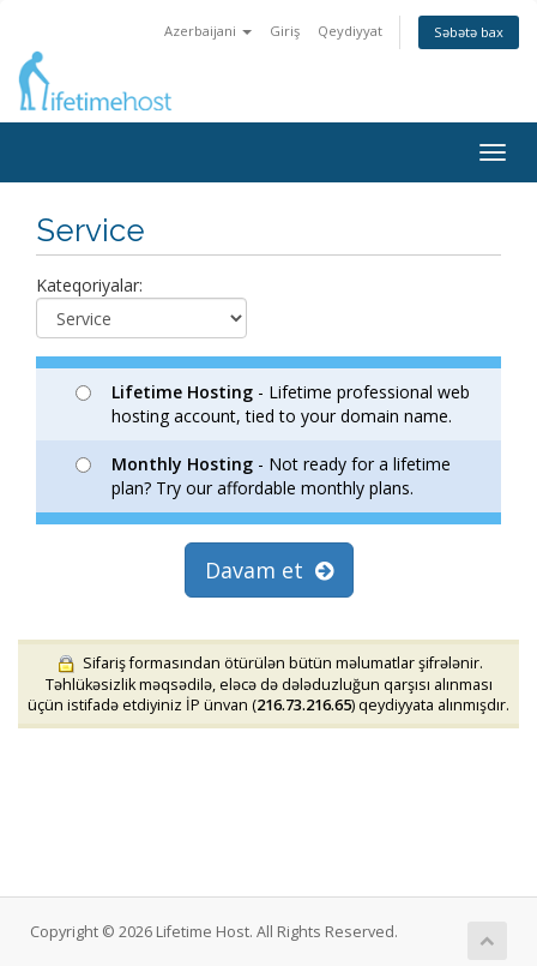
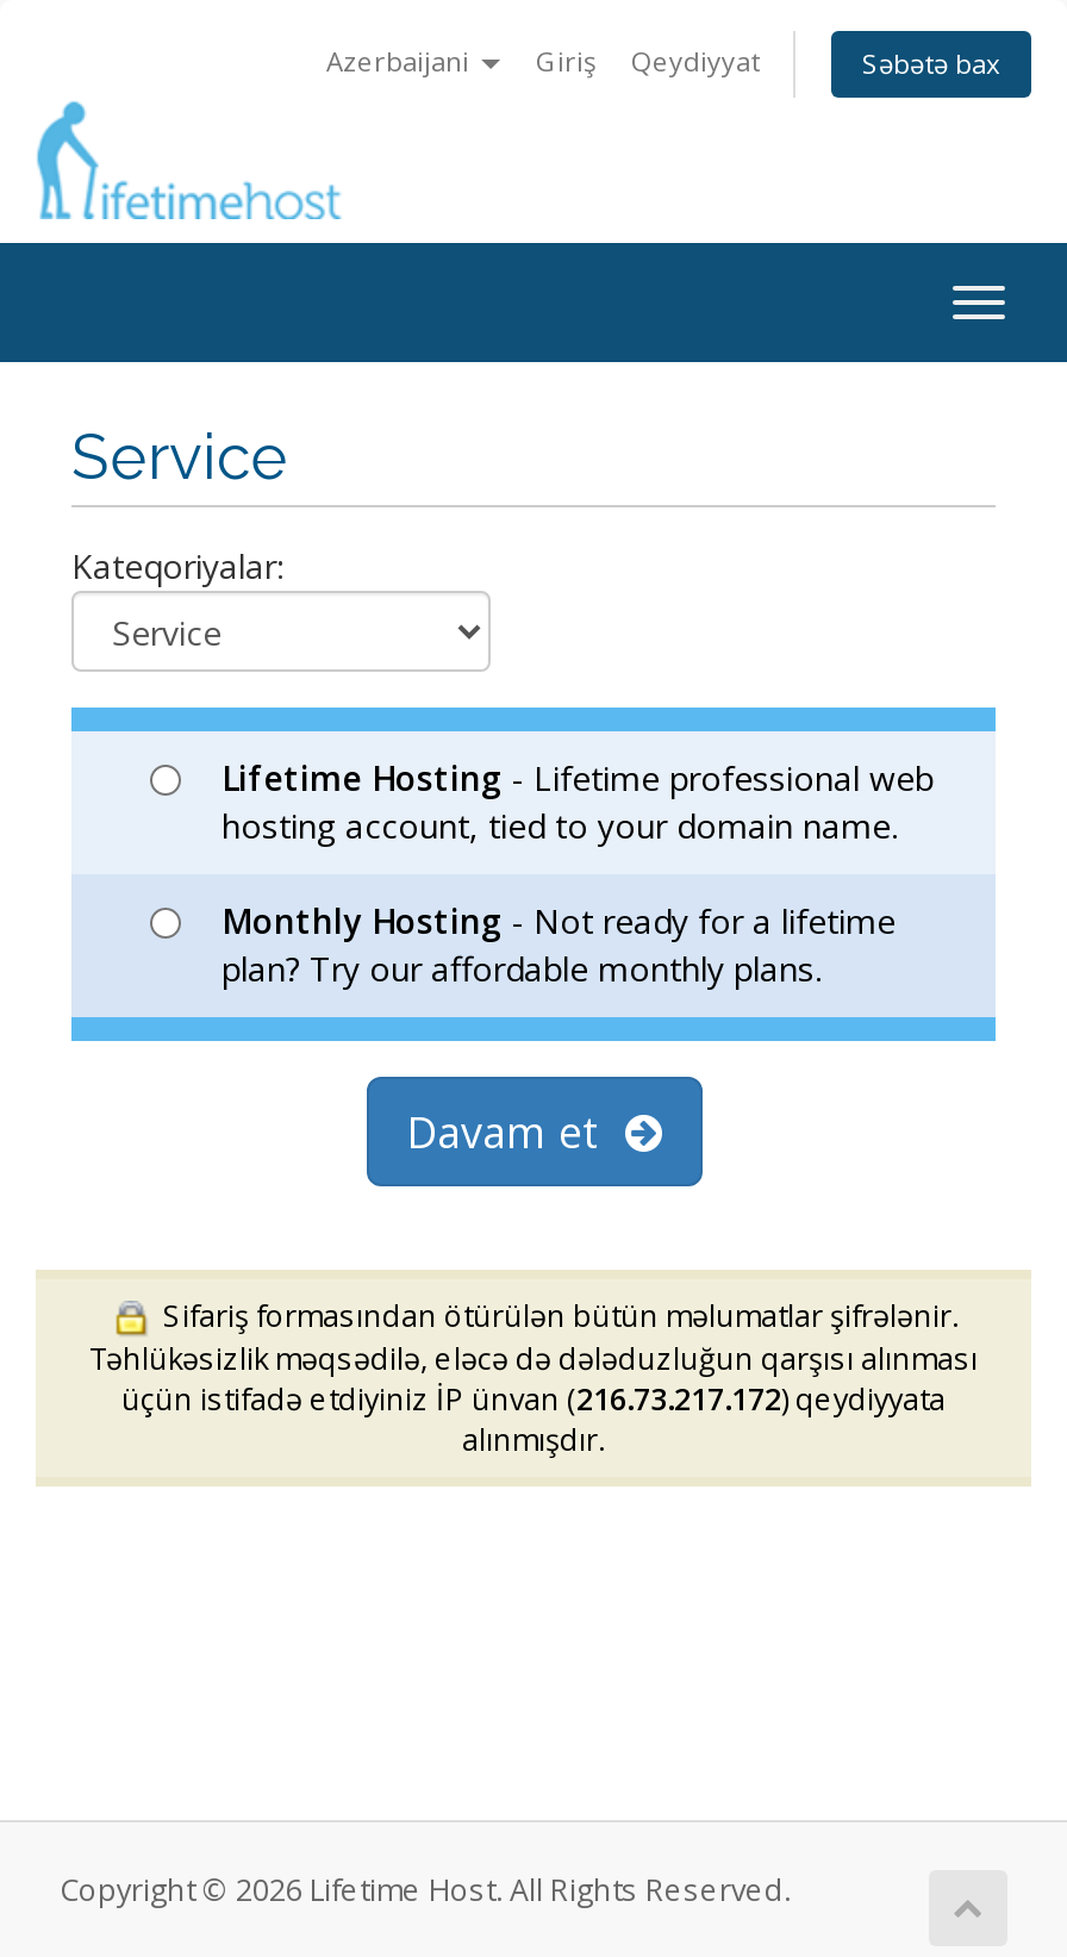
[28,694,509,715] üçün istifadə etdiyiniz İP ünvan (216.73.216.65) qeydiyyata alınmışdır. -> [121,1378,946,1459] üçün istifadə etdiyiniz İP ünvan (216.73.217.172) qeydiyyata | alınmışdır.

